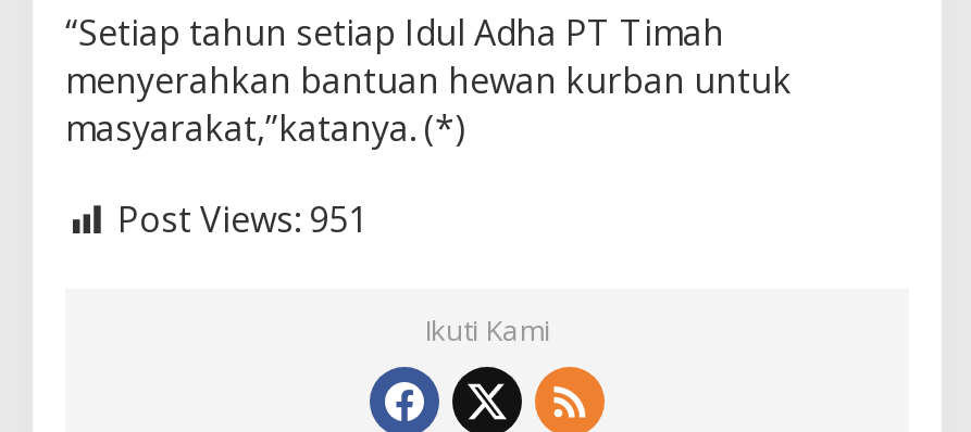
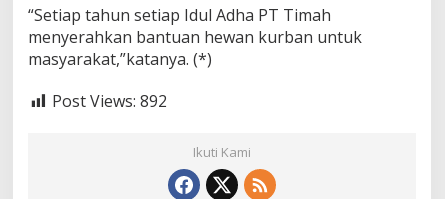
[117,196,368,244] Post Views: 951 -> [52,90,167,112] Post Views: 892

